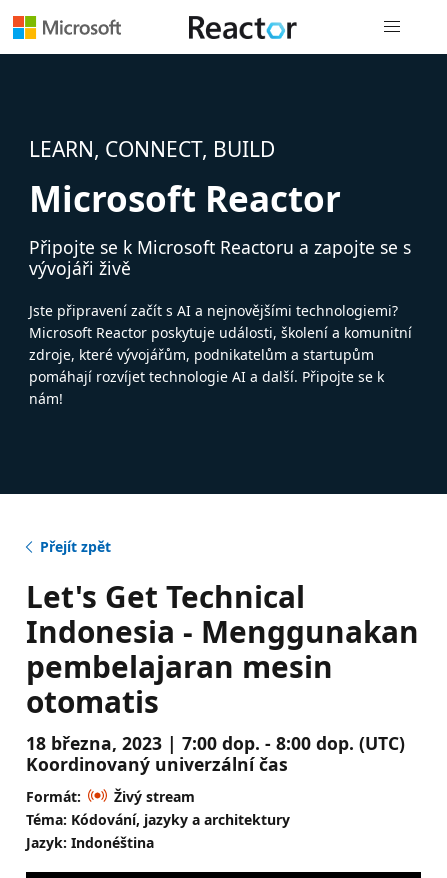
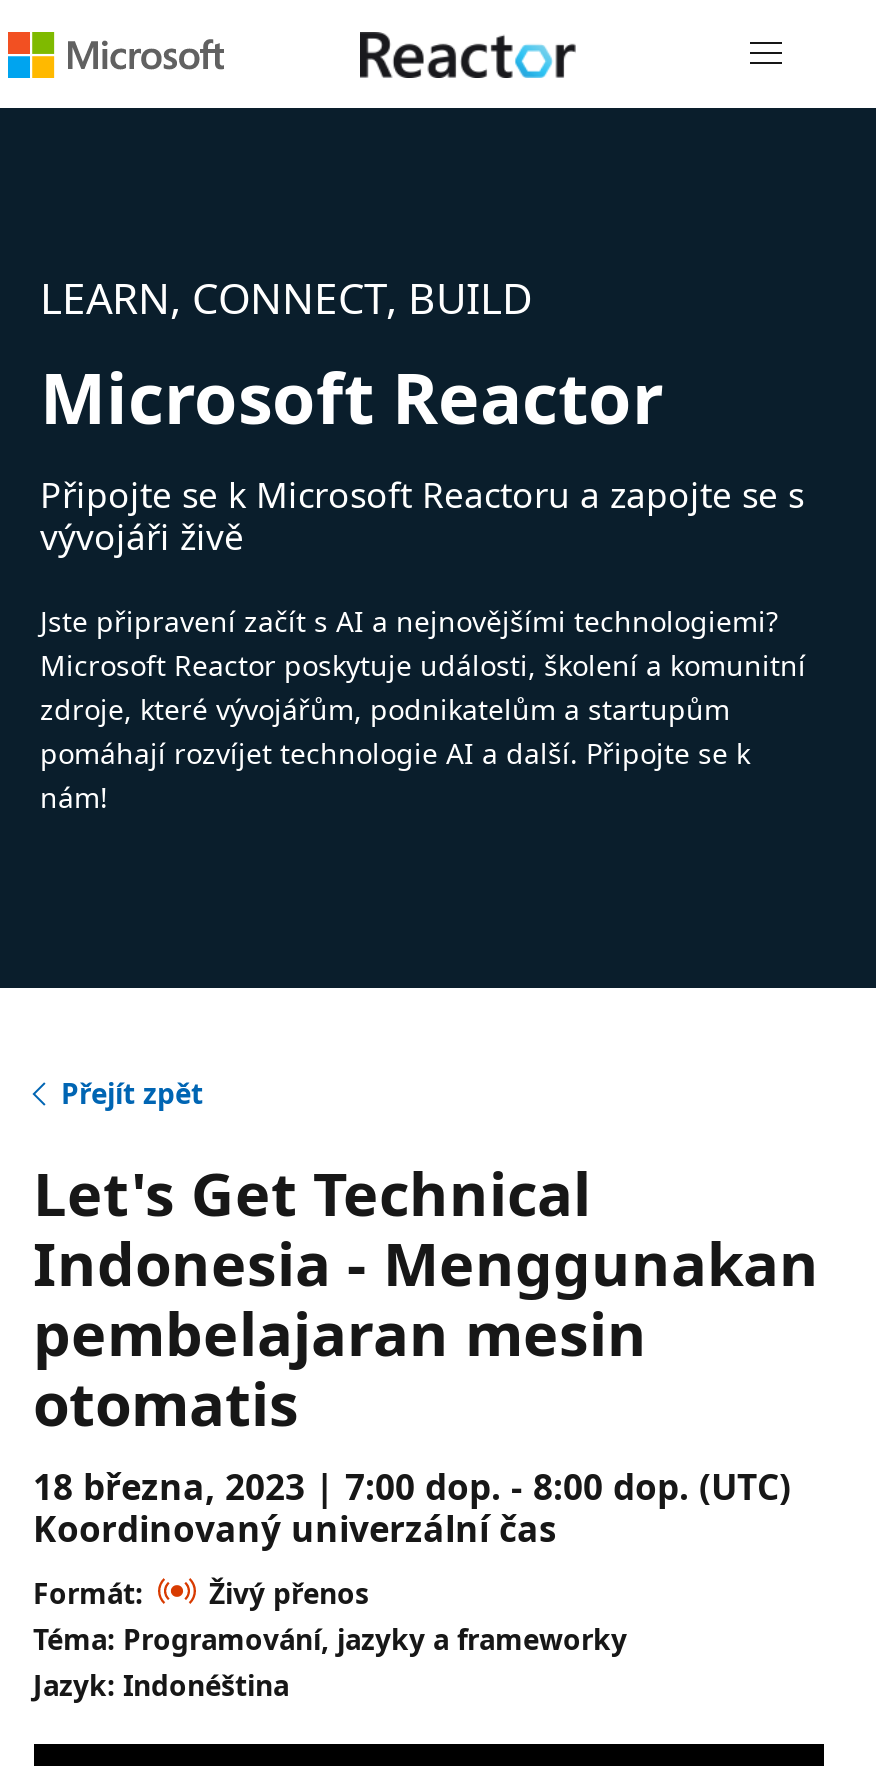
[113,787,194,806] Živý stream -> [209,1574,369,1612] Živý přenos
[25,810,289,829] Téma: Kódování, jazyky a architektury -> [33,1620,627,1658] Téma: Programování, jazyky a frameworky

